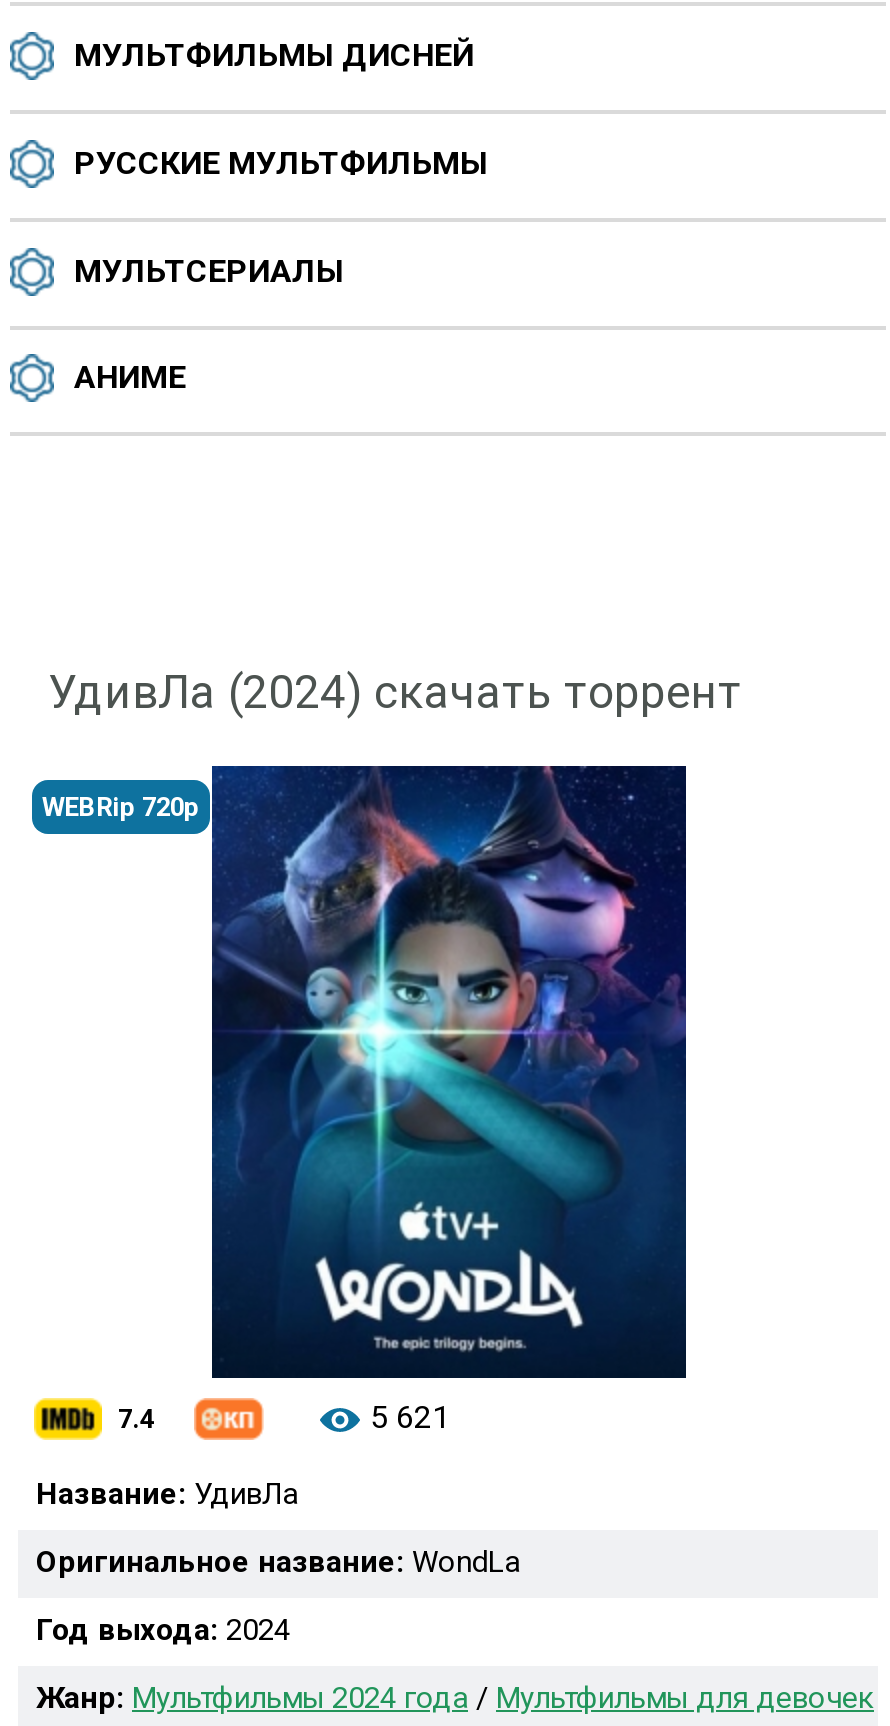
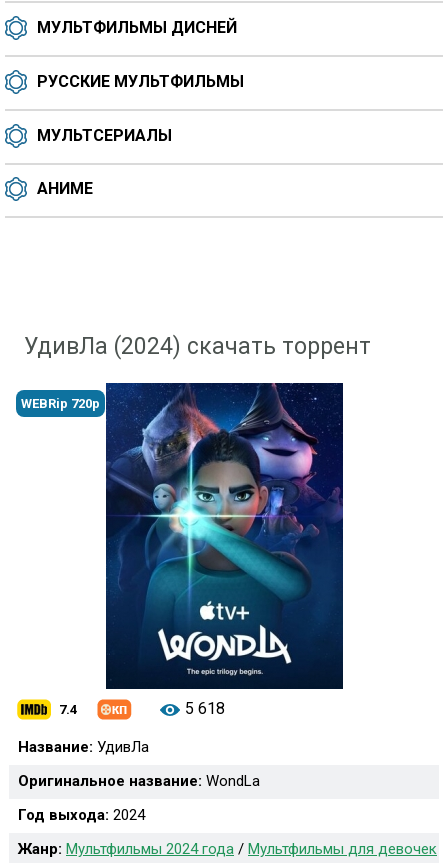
[370,1399,450,1437] 5 621 -> [185,699,225,718] 5 618

